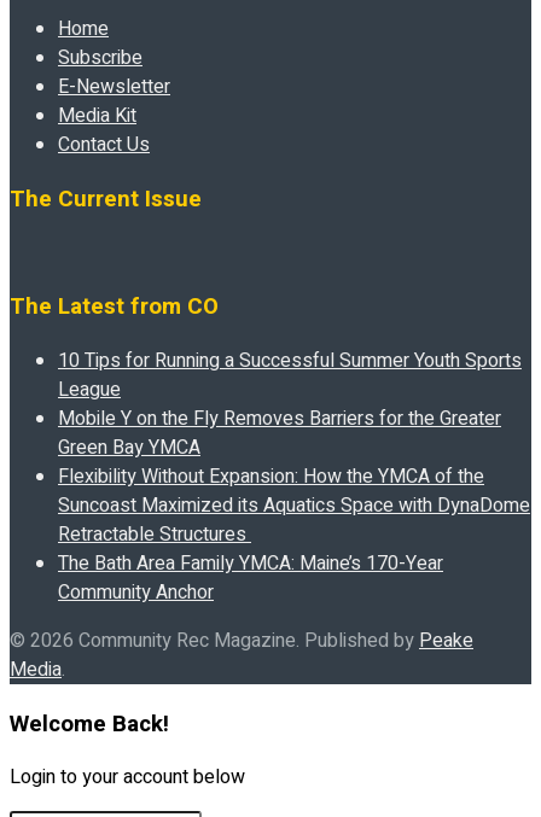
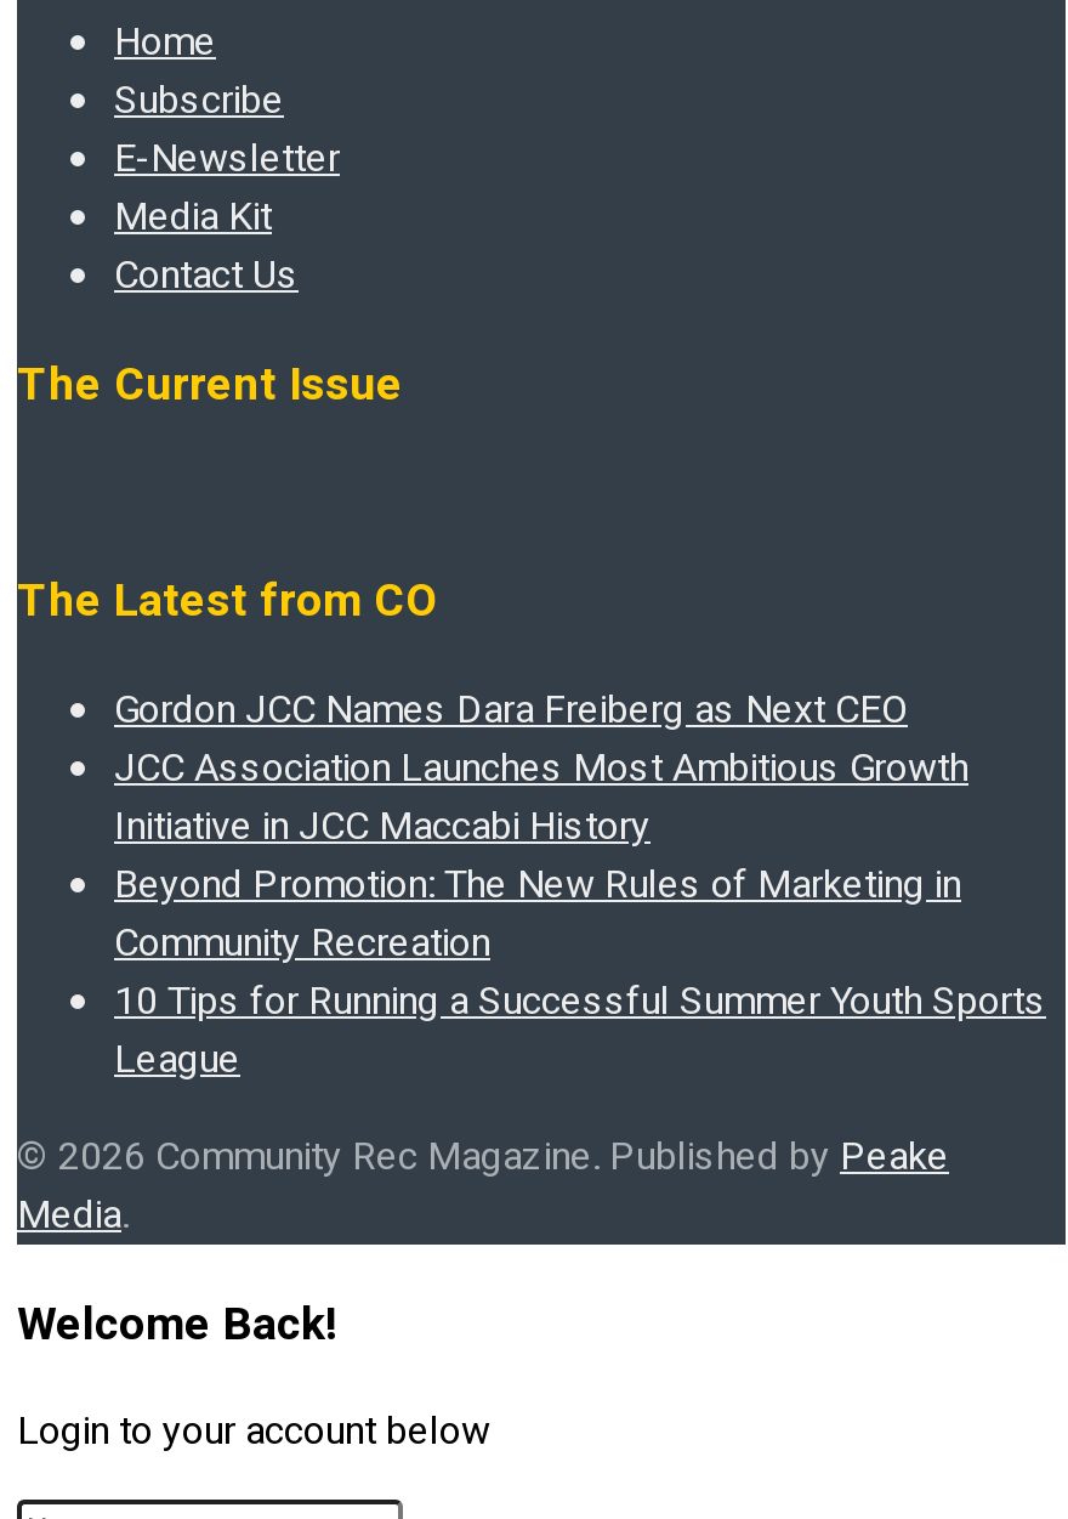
none -> [114,681,968,972] Gordon JCC Names Dara Freiberg as Next CEO | JCC Association Launches Most Ambitious Growth | Initiative in JCC Maccabi History | Beyond Promotion: The New Rules of Marketing in | Community Recreation
moved [58,346,522,404] -> [114,972,1046,1089]: 10 Tips for Running a Successful Summer Youth Sports | League
[58,404,530,607] Mobile Y on the Fly Removes Barriers for the Greater | Green Bay YMCA | Flexibility Without Expansion: How the YMCA of the | Suncoast Maximized its Aquatics Space with DynaDome | Retractable Structures | The Bath Area Family YMCA: Maine’s 170-Year | Community Anchor -> none

